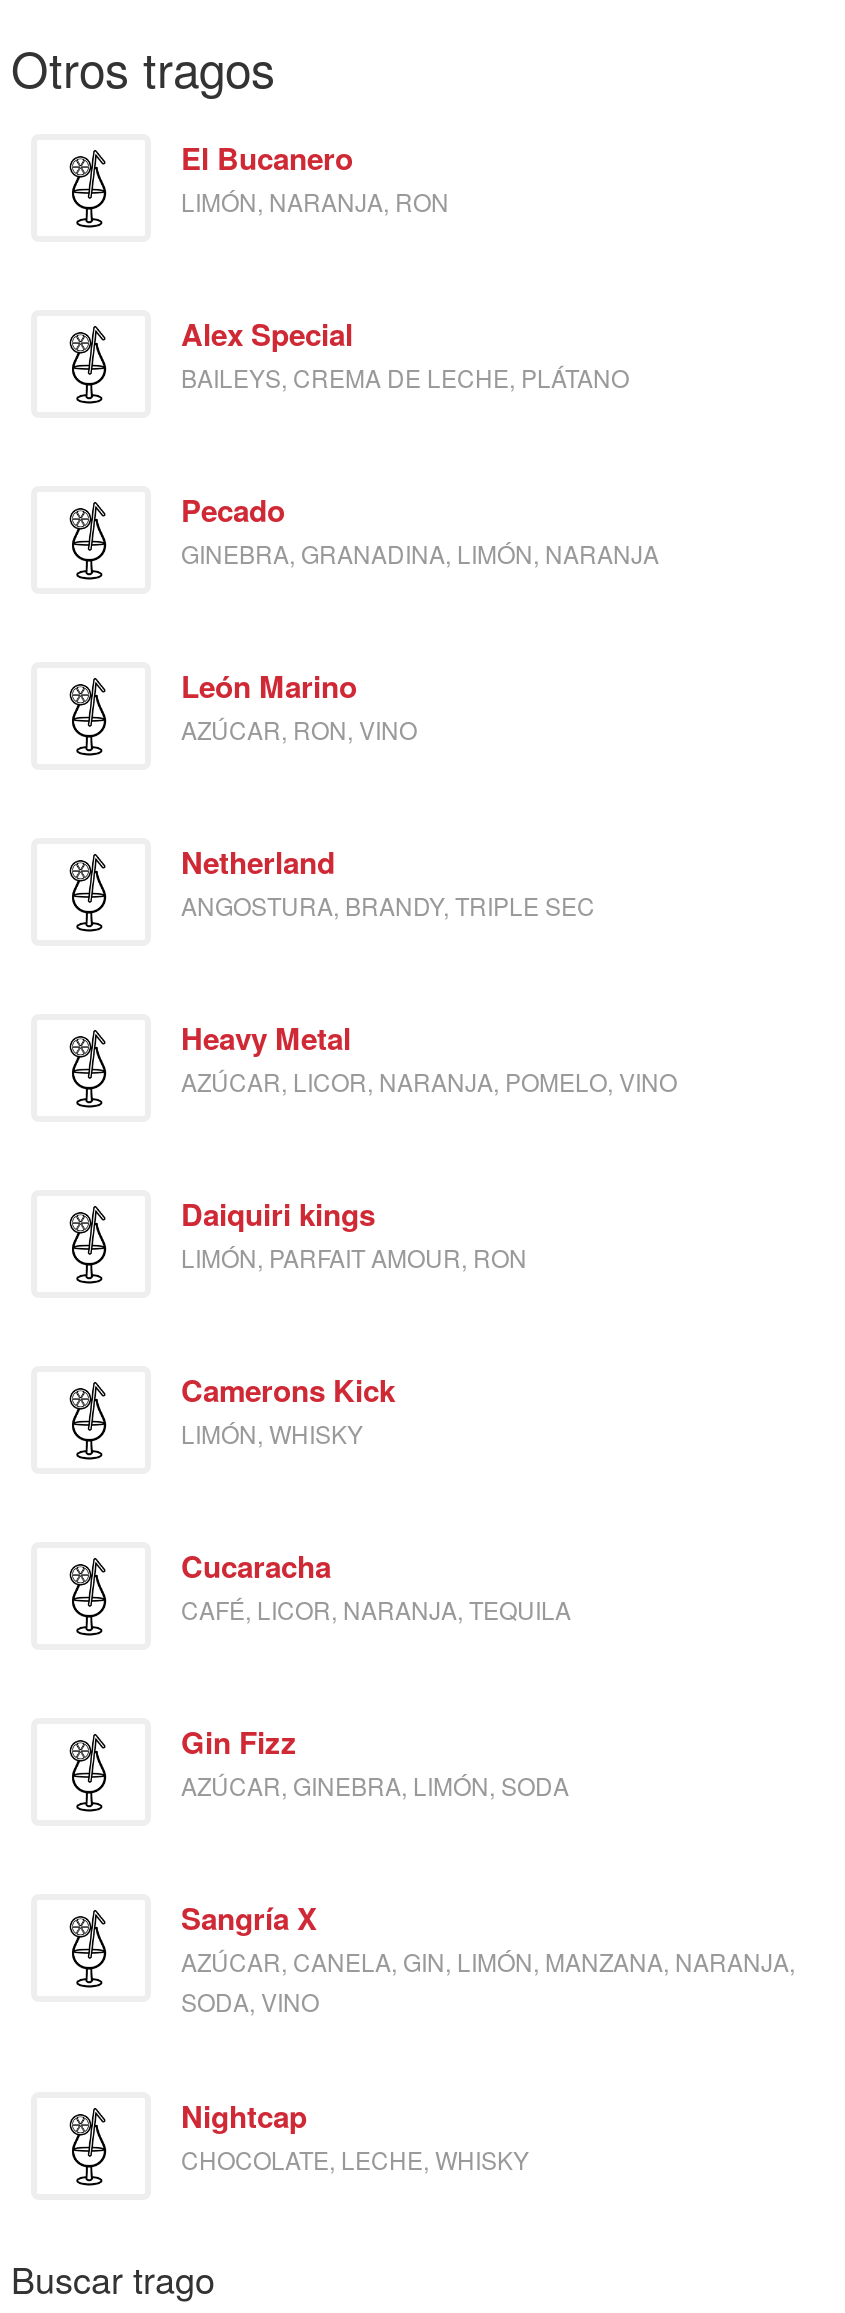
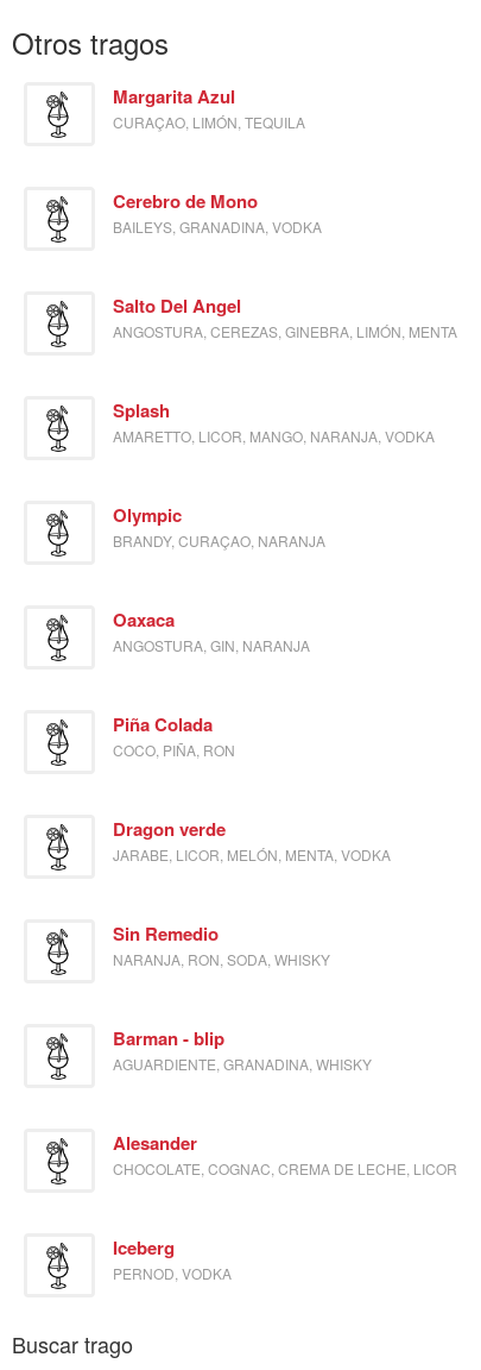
[181,136,449,218] El Bucanero | LIMÓN, NARANJA, RON -> [113,83,305,132] Margarita Azul | CURAÇAO, LIMÓN, TEQUILA
[181,312,629,394] Alex Special | BAILEYS, CREMA DE LECHE, PLÁTANO -> [113,188,322,237] Cerebro de Mono | BAILEYS, GRANADINA, VODKA
[181,488,659,570] Pecado | GINEBRA, GRANADINA, LIMÓN, NARANJA -> [113,293,457,341] Salto Del Angel | ANGOSTURA, CEREZAS, GINEBRA, LIMÓN, MENTA
[181,664,417,746] León Marino | AZÚCAR, RON, VINO -> [113,397,435,446] Splash | AMARETTO, LICOR, MANGO, NARANJA, VODKA
[181,840,595,922] Netherland | ANGOSTURA, BRANDY, TRIPLE SEC -> [113,502,325,551] Olympic | BRANDY, CURAÇAO, NARANJA
[181,1016,677,1098] Heavy Metal | AZÚCAR, LICOR, NARANJA, POMELO, VINO -> [113,607,310,655] Oaxaca | ANGOSTURA, GIN, NARANJA
[181,1192,527,1274] Daiquiri kings | LIMÓN, PARFAIT AMOUR, RON -> [113,711,235,760] Piña Colada | COCO, PIÑA, RON
[181,1368,395,1450] Camerons Kick | LIMÓN, WHISKY -> [113,816,391,865] Dragon verde | JARABE, LICOR, MELÓN, MENTA, VODKA
[181,1544,571,1626] Cucaracha | CAFÉ, LICOR, NARANJA, TEQUILA -> [113,920,330,969] Sin Remedio | NARANJA, RON, SODA, WHISKY
[181,1720,569,1802] Gin Fizz | AZÚCAR, GINEBRA, LIMÓN, SODA -> [113,1025,372,1074] Barman - blip | AGUARDIENTE, GRANADINA, WHISKY
[181,1896,795,2018] Sangría X | AZÚCAR, CANELA, GIN, LIMÓN, MANZANA, NARANJA, | SODA, VINO -> [113,1130,457,1179] Alesander | CHOCOLATE, COGNAC, CREMA DE LECHE, LICOR
[181,2094,529,2176] Nightcap | CHOCOLATE, LECHE, WHISKY -> [113,1234,232,1283] Iceberg | PERNOD, VODKA

